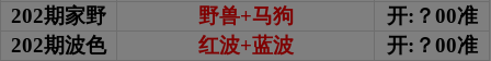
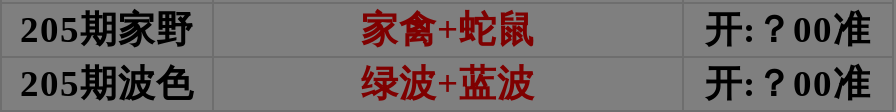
[11,5,293,28] 202期家野 | 野兽+马狗 -> [20,9,535,51] 205期家野 | 家禽+蛇鼠
[11,34,106,57] 202期波色 -> [20,63,194,105] 205期波色
[198,34,293,57] 红波+蓝波 -> [361,63,535,105] 绿波+蓝波

